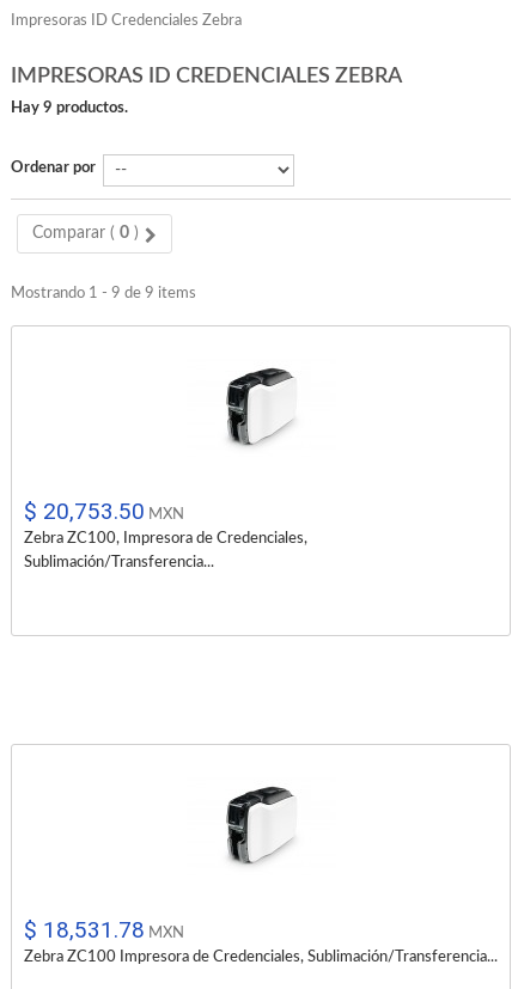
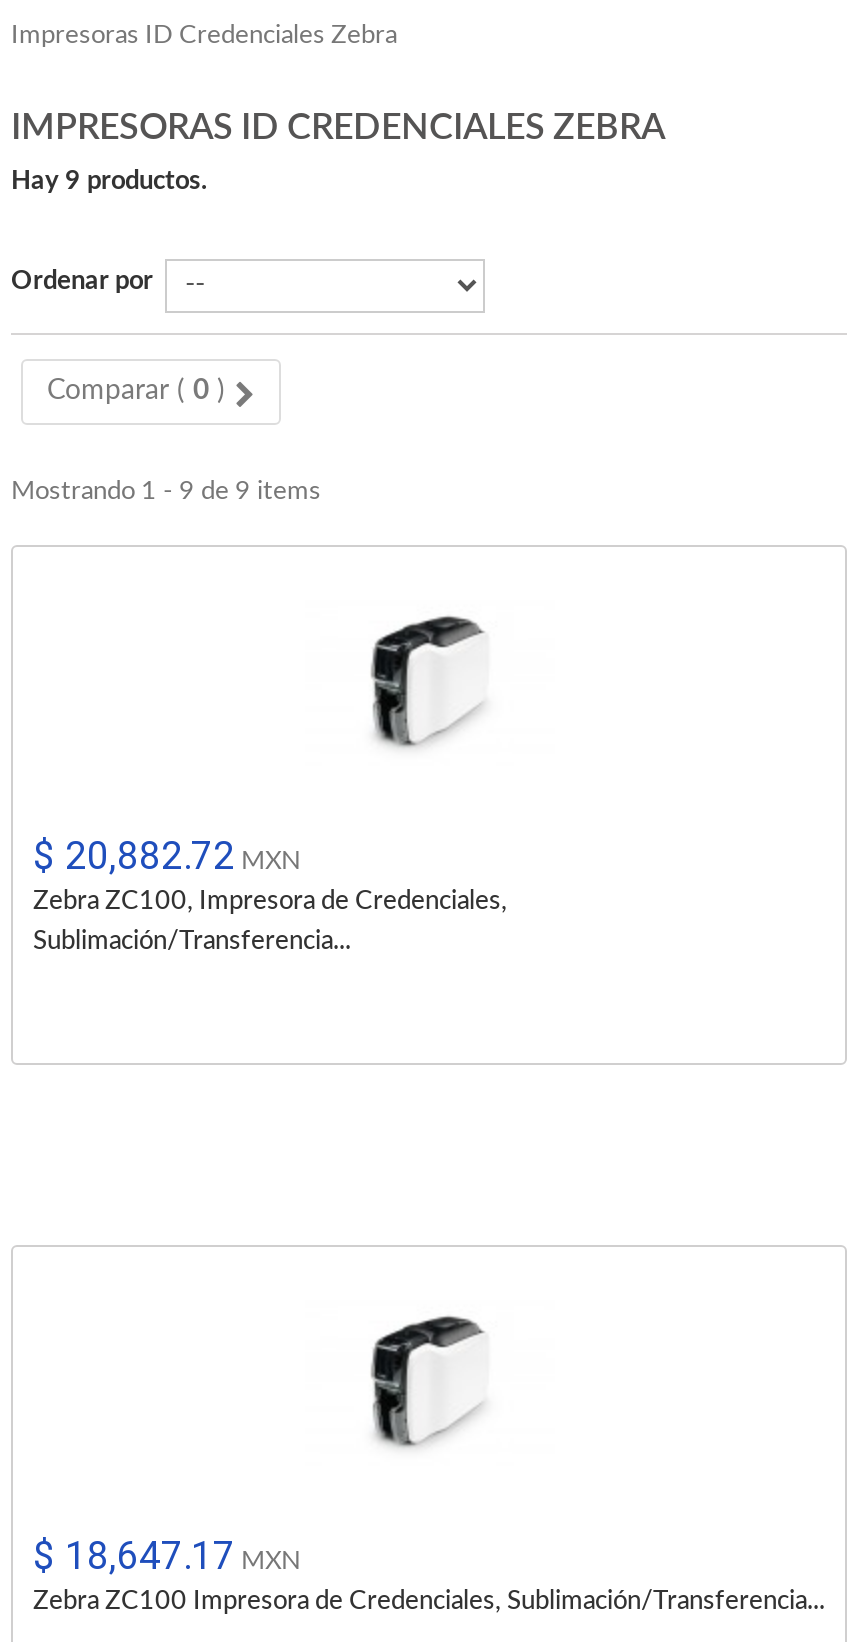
[24,497,184,525] $ 20,753.50 MXN -> [33,833,301,879] $ 20,882.72 MXN
[24,916,184,944] $ 18,531.78 MXN -> [33,1533,301,1579] $ 18,647.17 MXN

